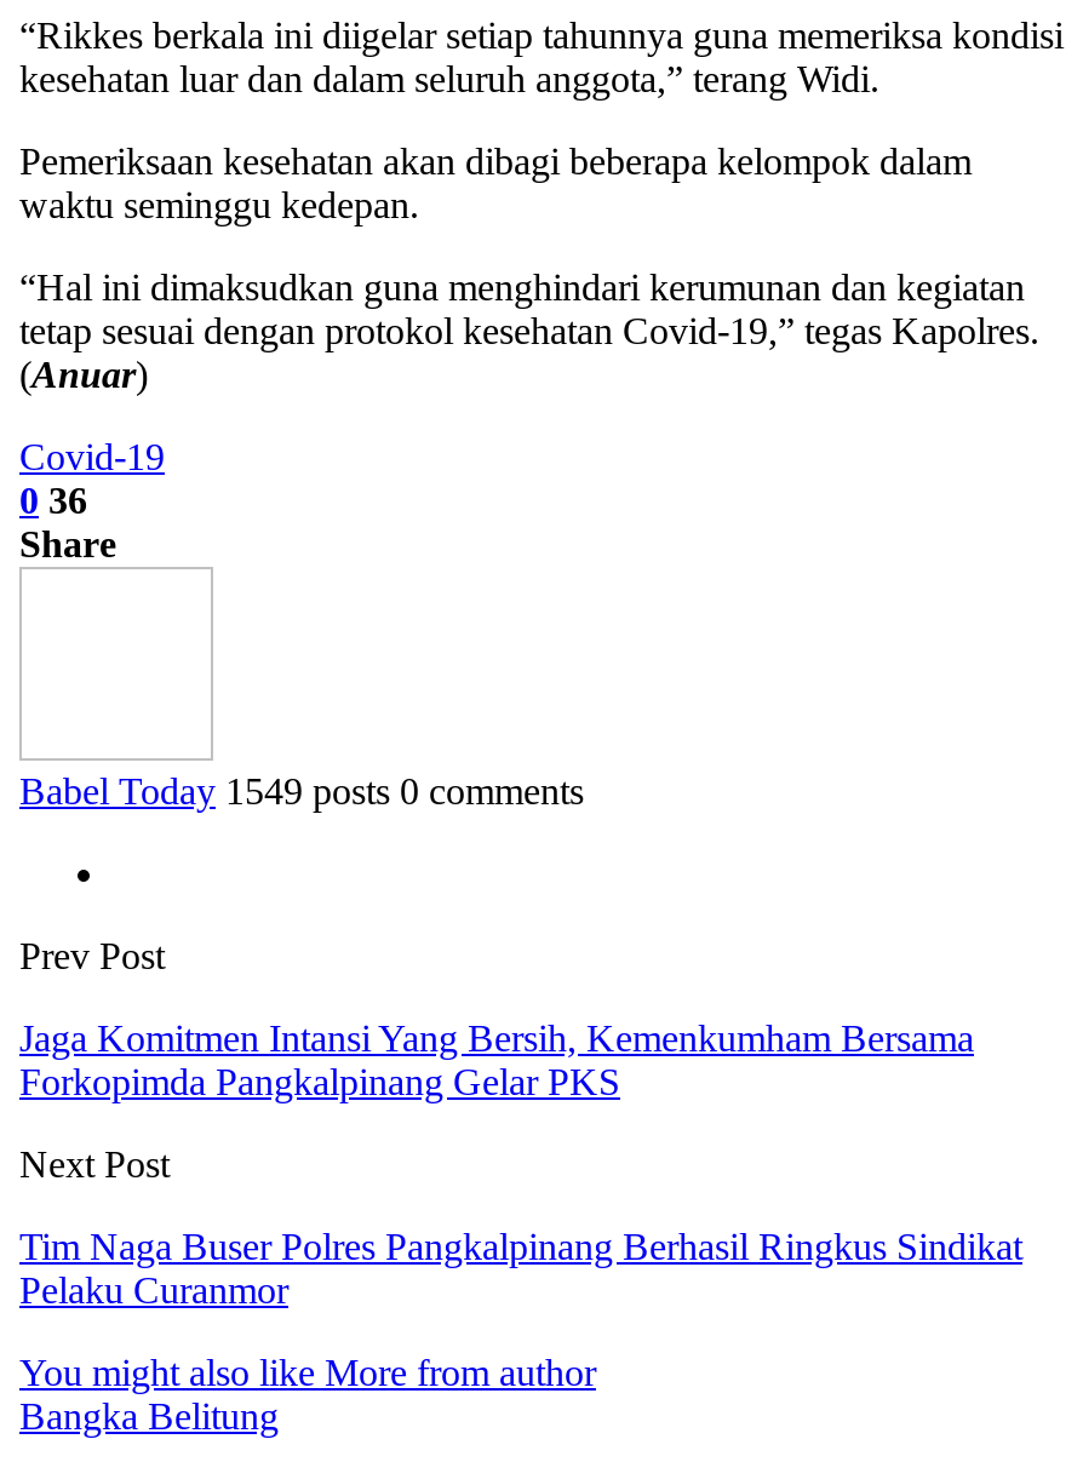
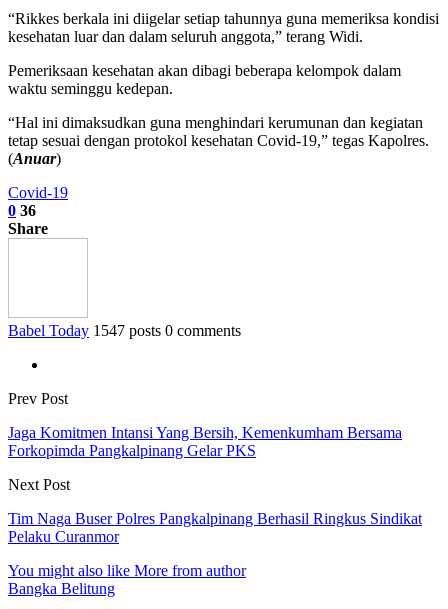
[19,770,584,811] Babel Today 1549 posts 0 comments -> [8,322,241,339] Babel Today 1547 posts 0 comments

